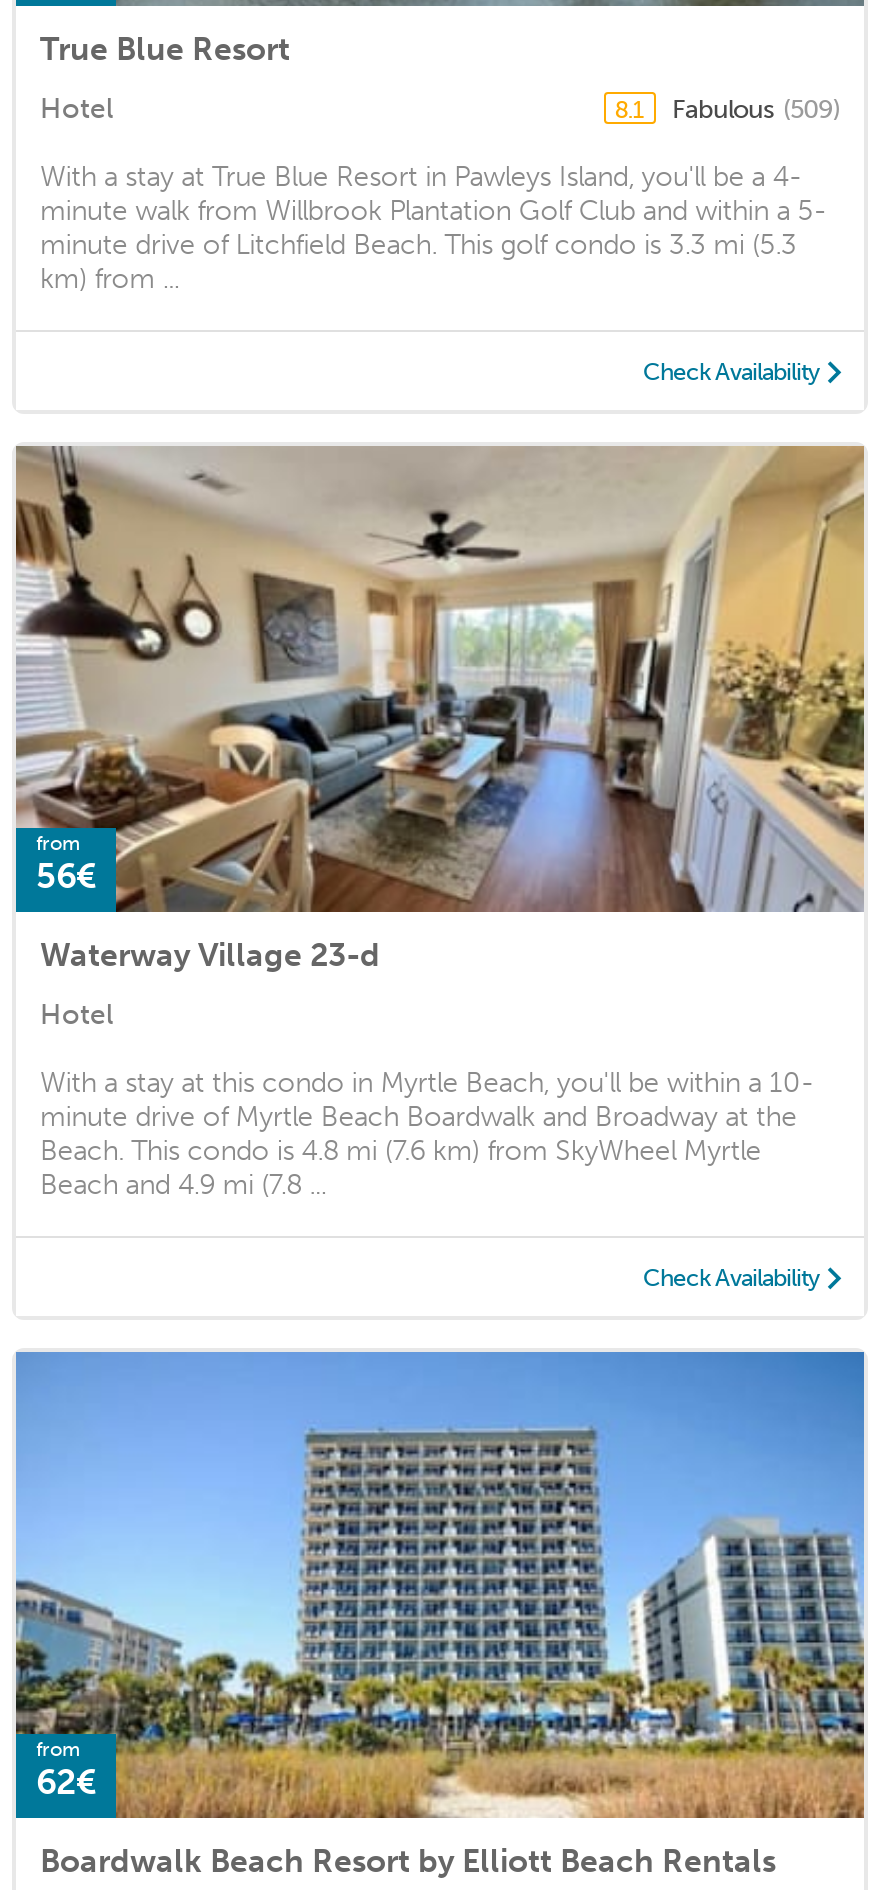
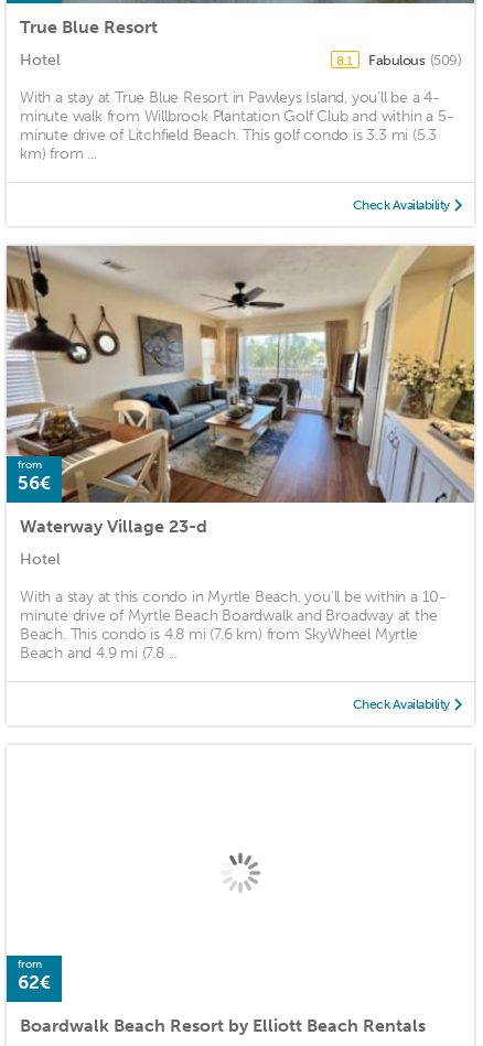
[14,1350,866,1820] [image] -> none

